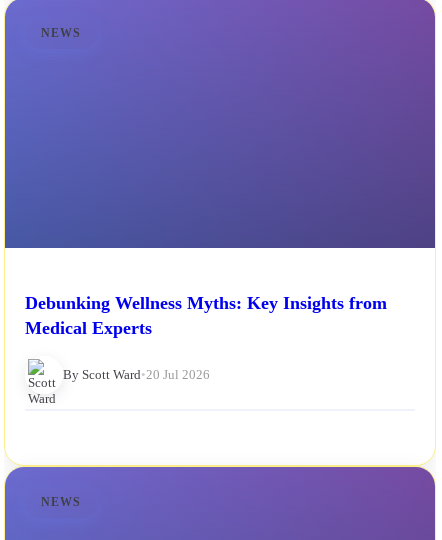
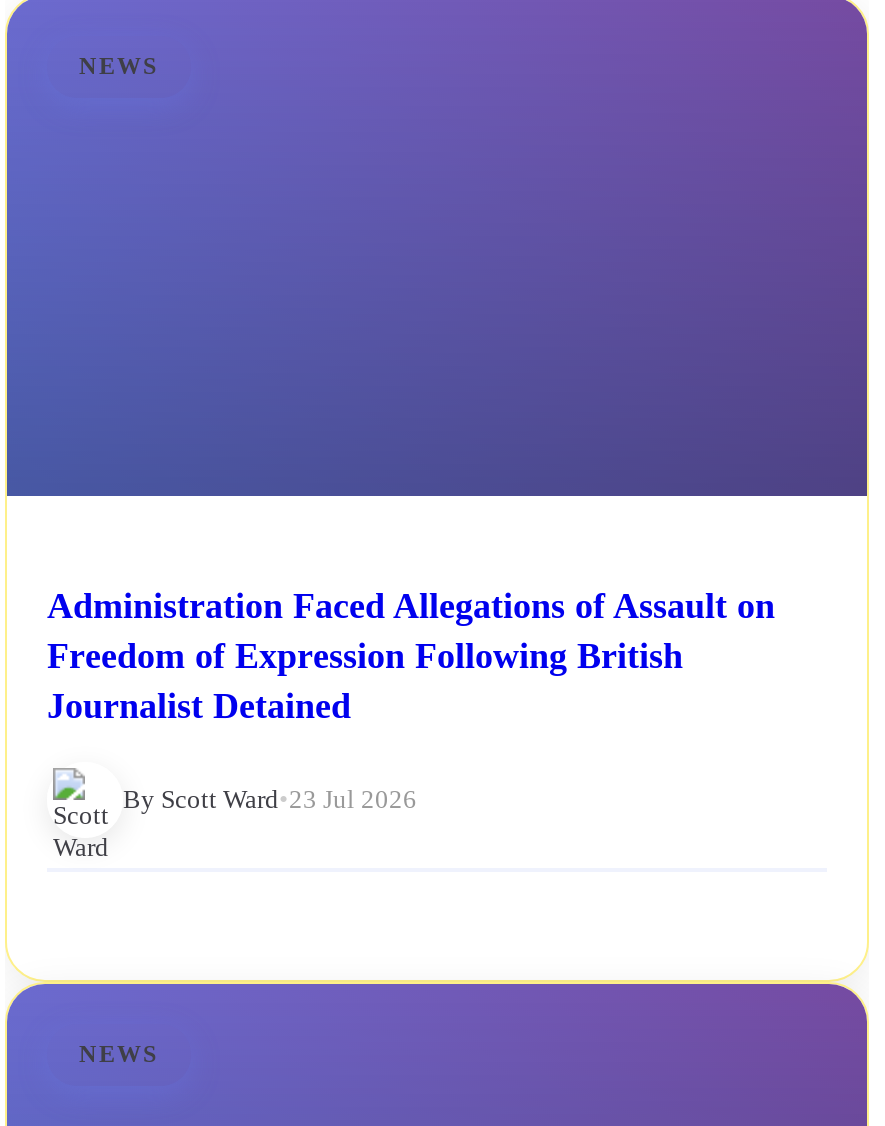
[25,293,387,338] Debunking Wellness Myths: Key Insights from | Medical Experts -> [47,586,775,726] Administration Faced Allegations of Assault on | Freedom of Expression Following British | Journalist Detained
[63,367,210,382] By Scott Ward • 20 Jul 2026 -> [123,784,417,814] By Scott Ward • 23 Jul 2026

